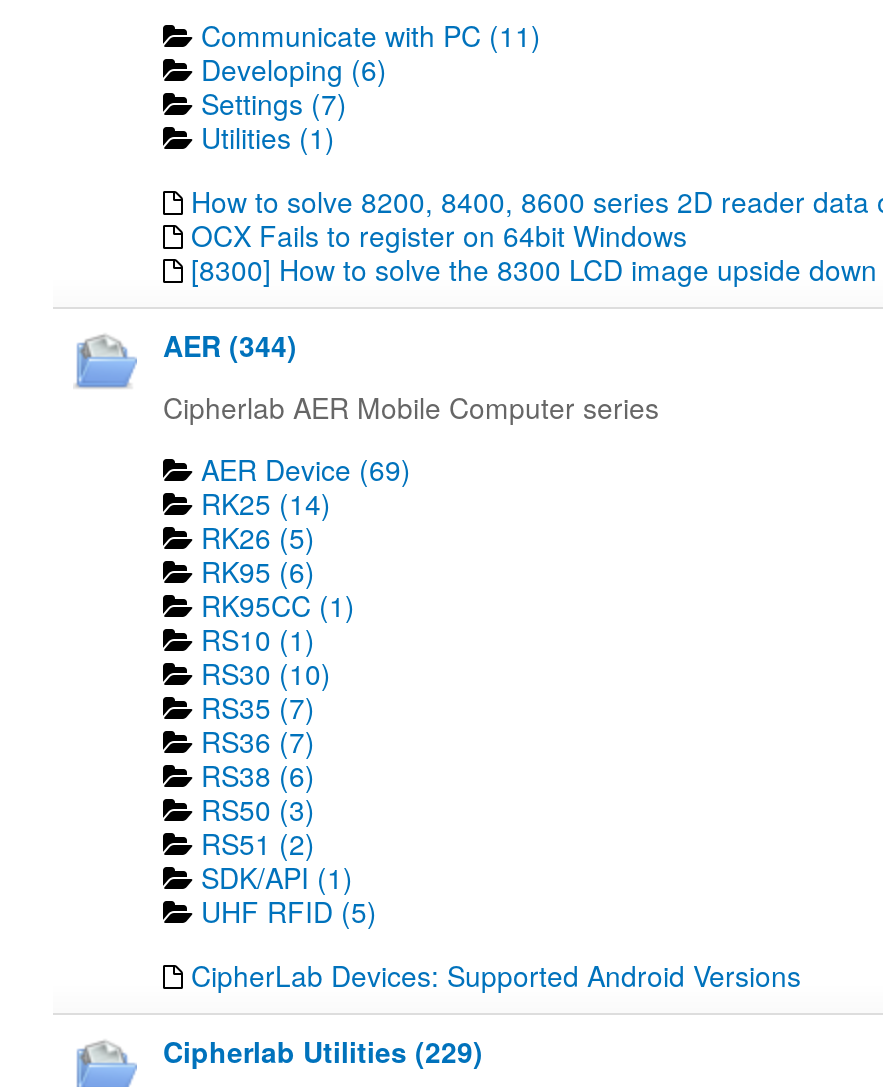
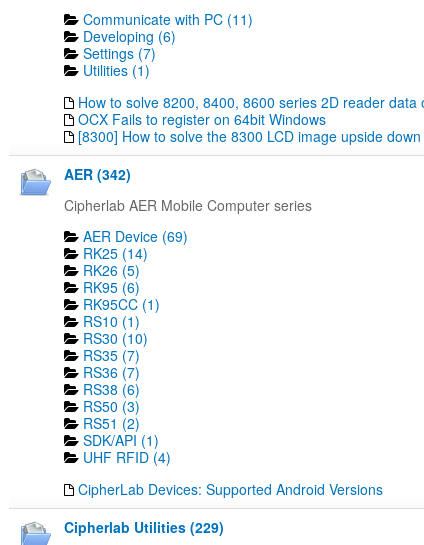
[163,325,297,365] AER (344) -> [64,164,131,184] AER (342)
[201,891,377,931] UHF RFID (5) -> [83,447,171,467] UHF RFID (4)

